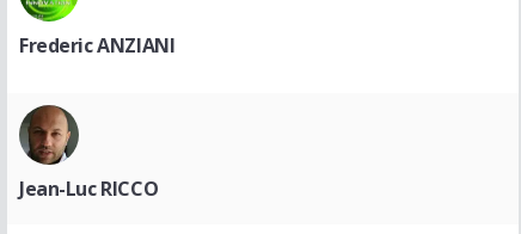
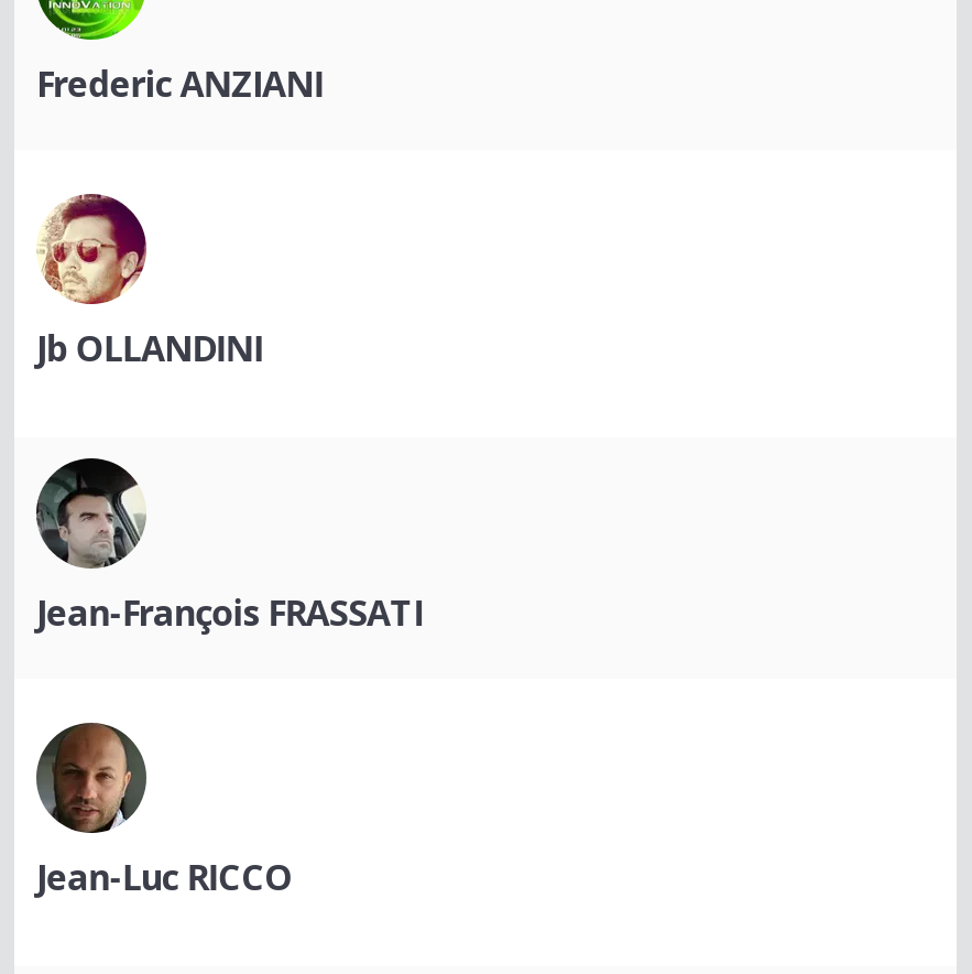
none -> [34,456,423,638] [image] | Jean-François FRASSATI
none -> [36,194,263,373] [image] | Jb OLLANDINI

